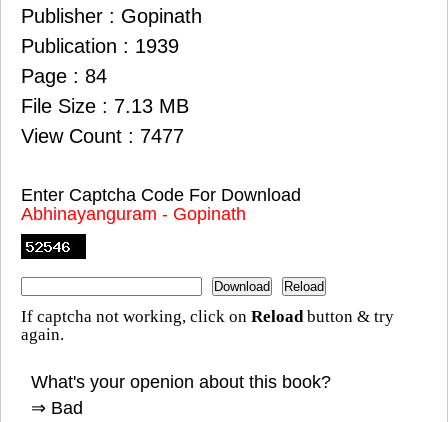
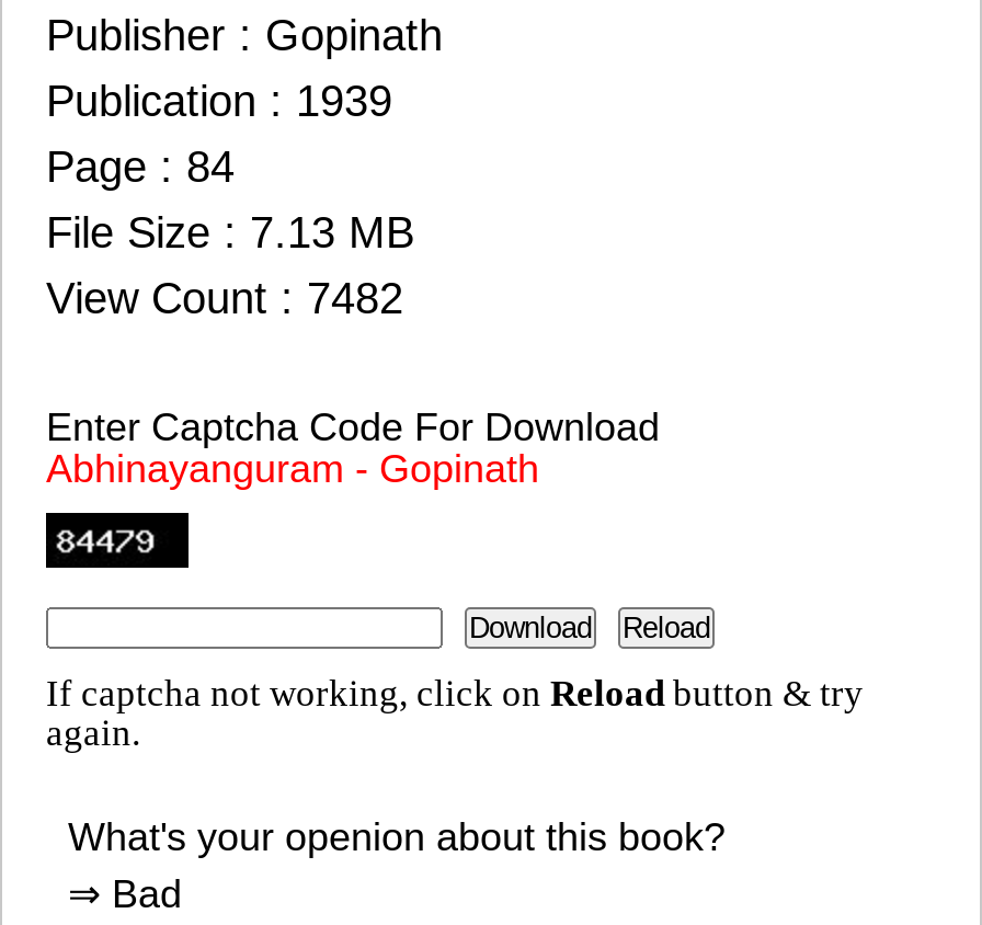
[21,125,184,147] View Count : 7477 -> [46,275,403,323] View Count : 7482

